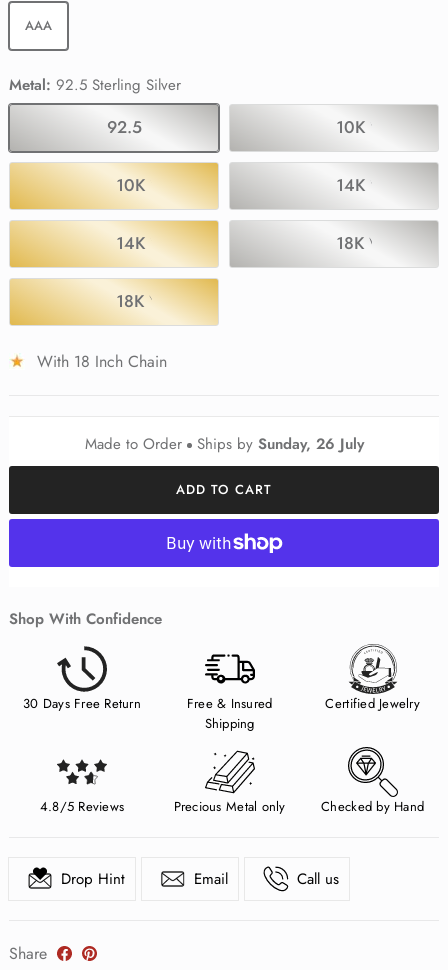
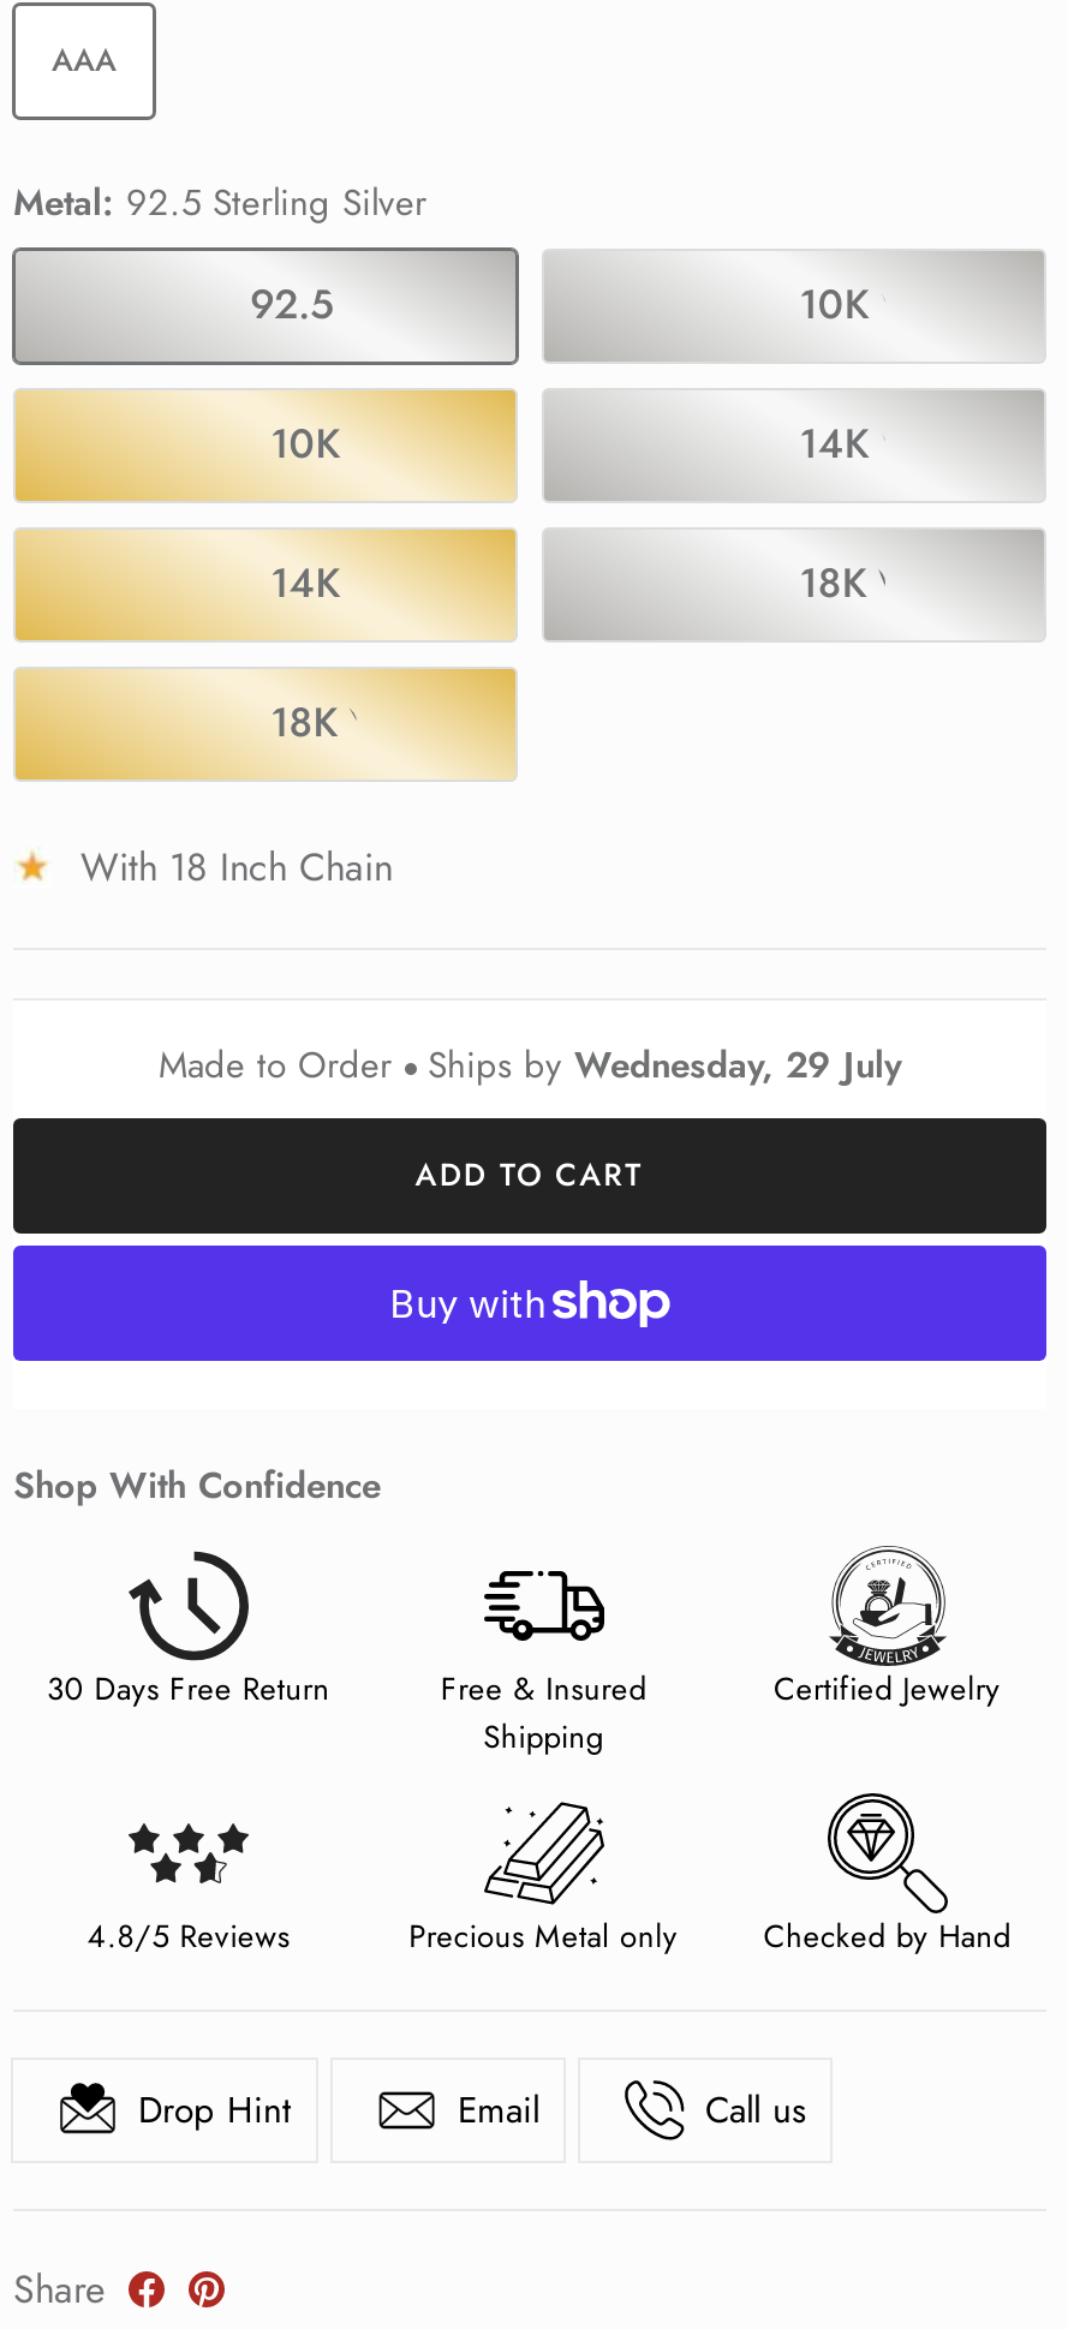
[84,433,363,455] Made to Order Ships by Sunday, 26 July -> [159,1039,901,1091] Made to Order Ships by Wednesday, 29 July

